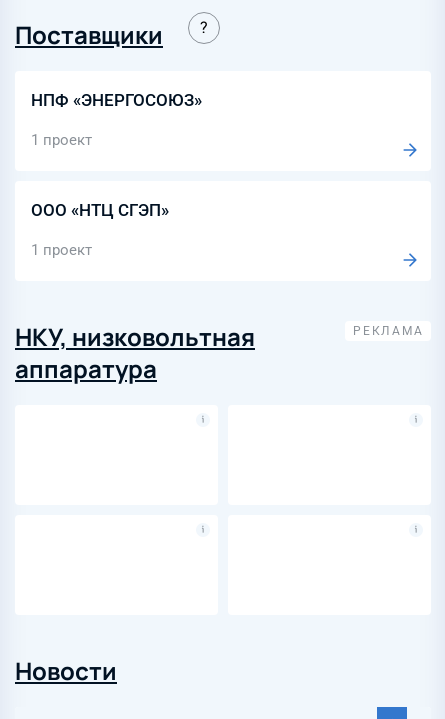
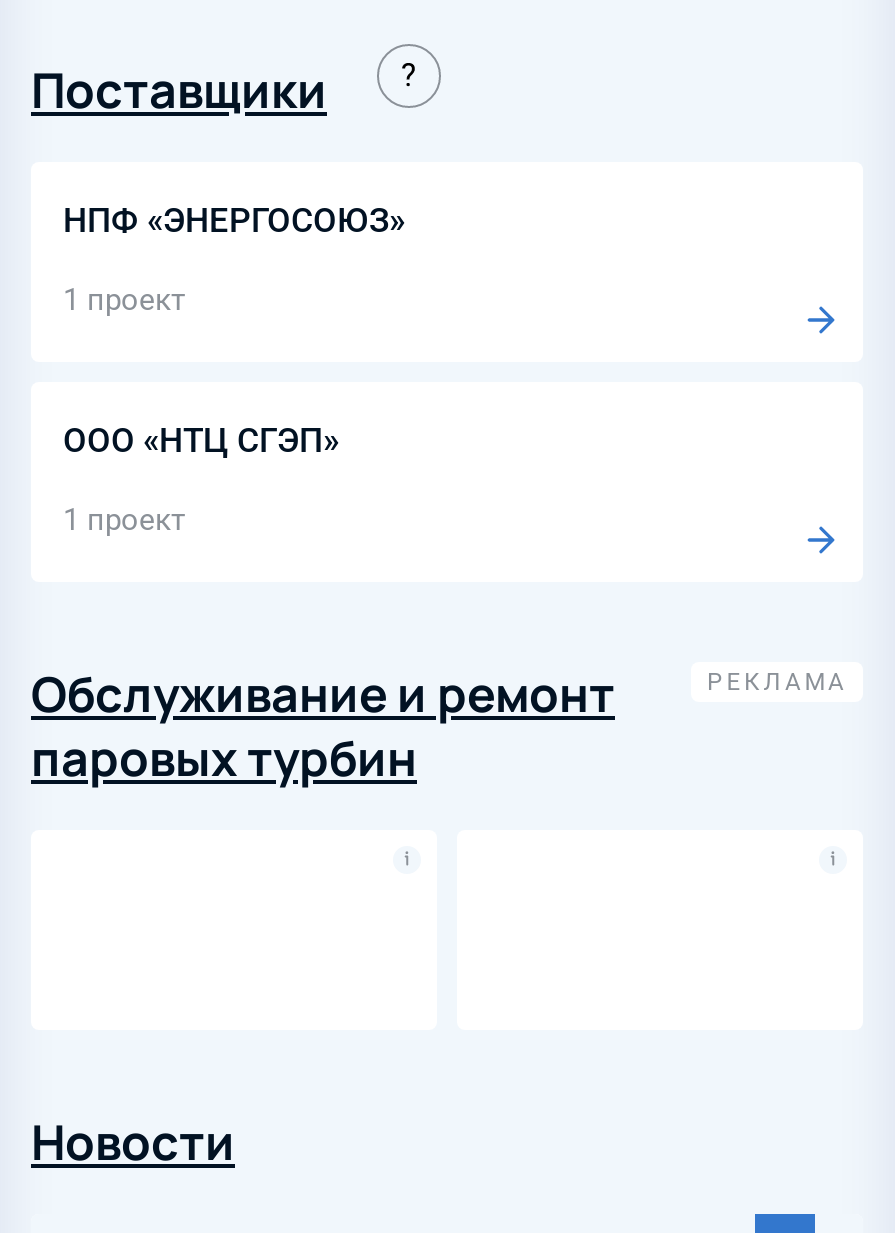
[15,320,255,385] НКУ, низковольтная | аппаратура -> [31,660,615,790] Обслуживание и ремонт | паровых турбин

